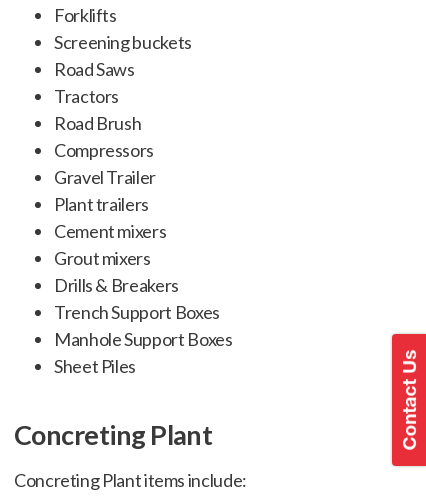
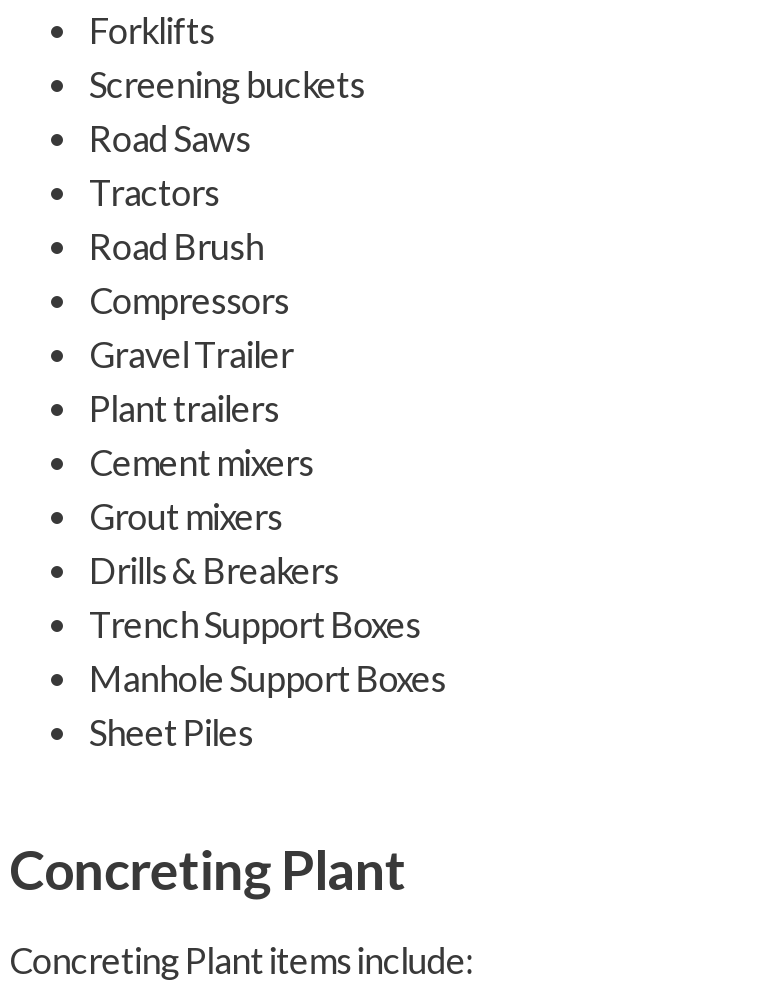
[390,332,423,468] [image] -> none

